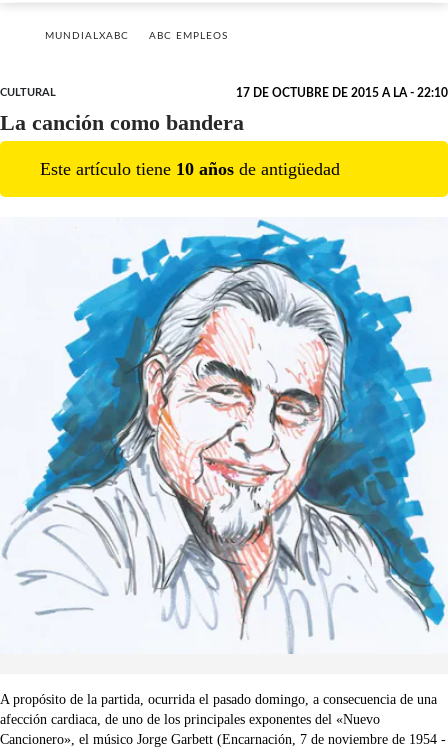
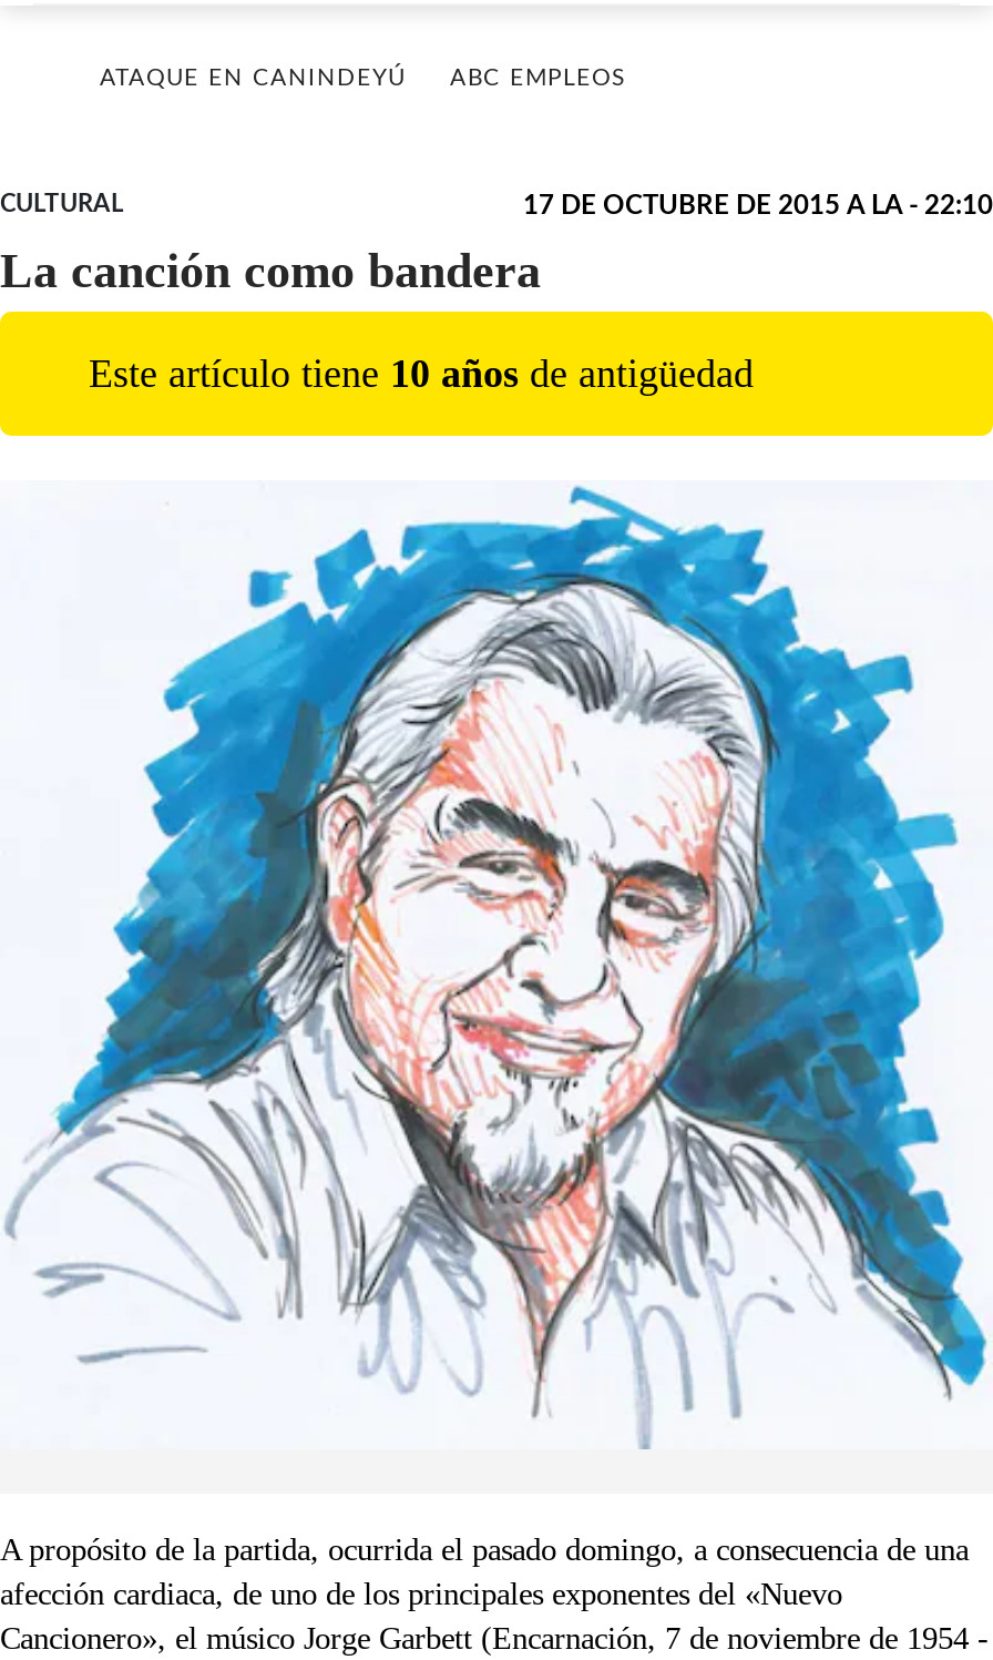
[45,31,129,41] MUNDIALXABC -> [100,68,406,90] ATAQUE EN CANINDEYÚ

